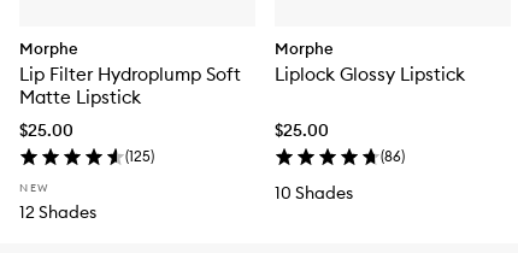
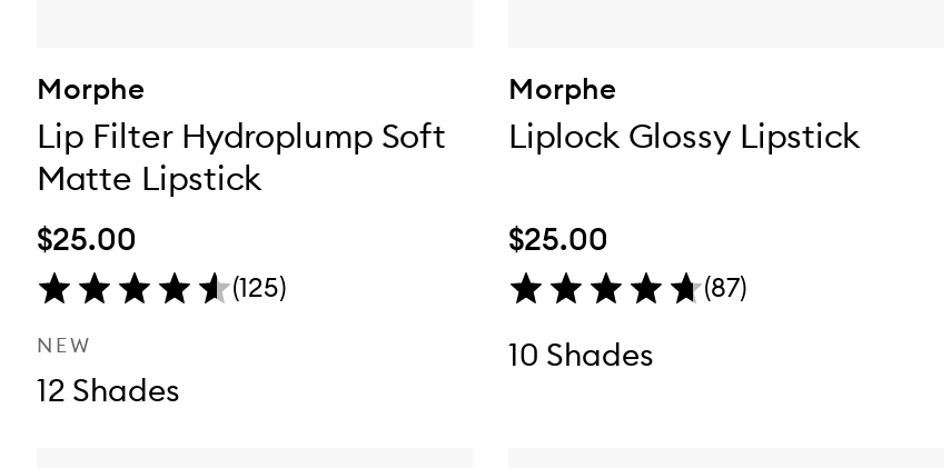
[381,147,405,165] (86) -> [704,271,746,304] (87)

